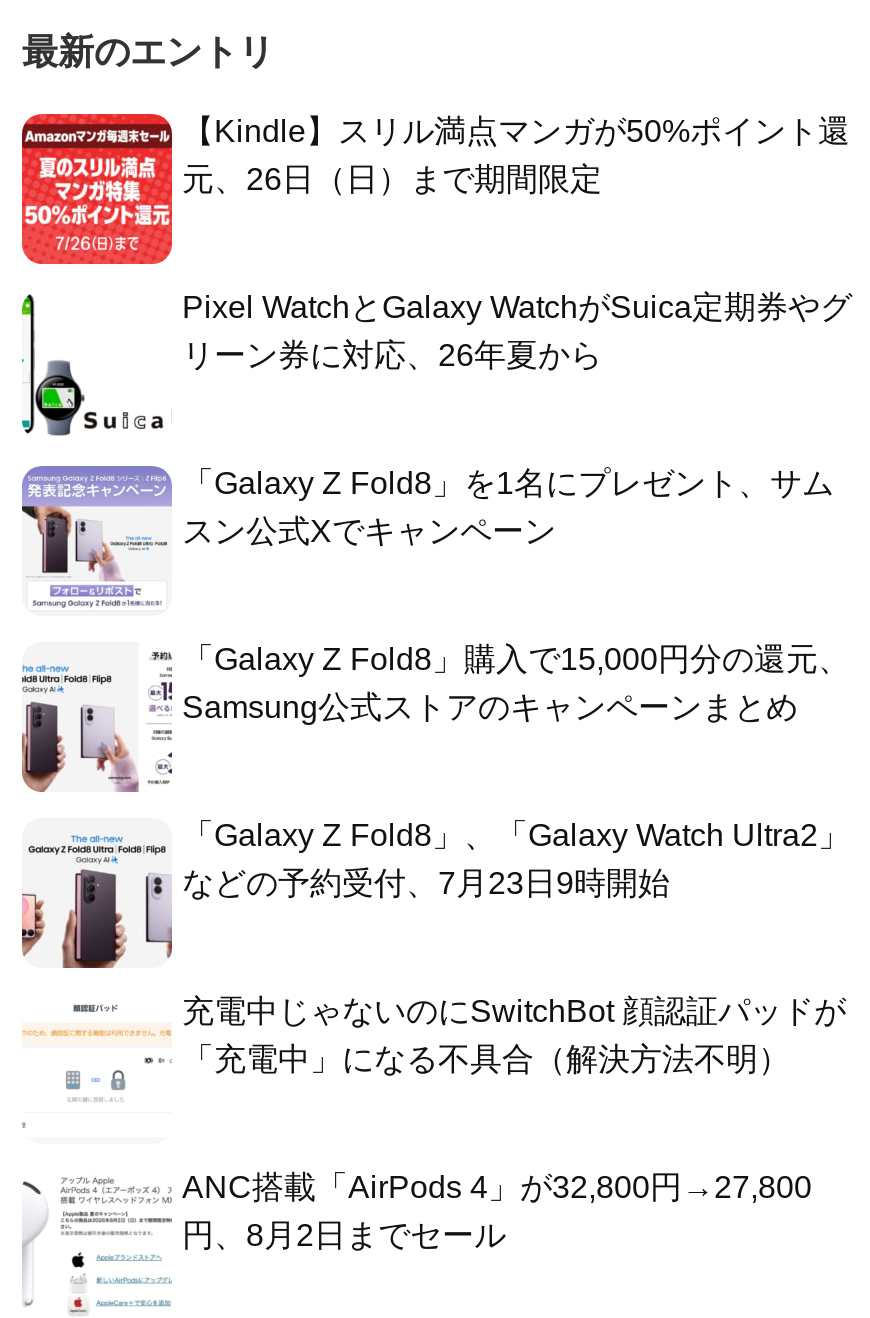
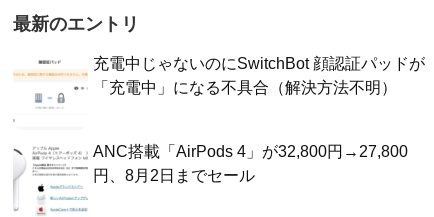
[20,112,850,266] [image] | 【Kindle】スリル満点マンガが50%ポイント還 | 元、26日（日）まで期間限定 -> none
[20,290,852,438] [image] | Pixel WatchとGalaxy WatchがSuica定期券やグ | リーン券に対応、26年夏から -> none
[20,464,834,608] [image] | 「Galaxy Z Fold8」を1名にプレゼント、サム | スン公式Xでキャンペーン -> none
[20,642,850,794] [image] | 「Galaxy Z Fold8」購入で15,000円分の還元、 | Samsung公式ストアのキャンペーンまとめ -> none
[20,818,850,970] [image] | 「Galaxy Z Fold8」、「Galaxy Watch Ultra2」 | などの予約受付、7月23日9時開始 -> none

